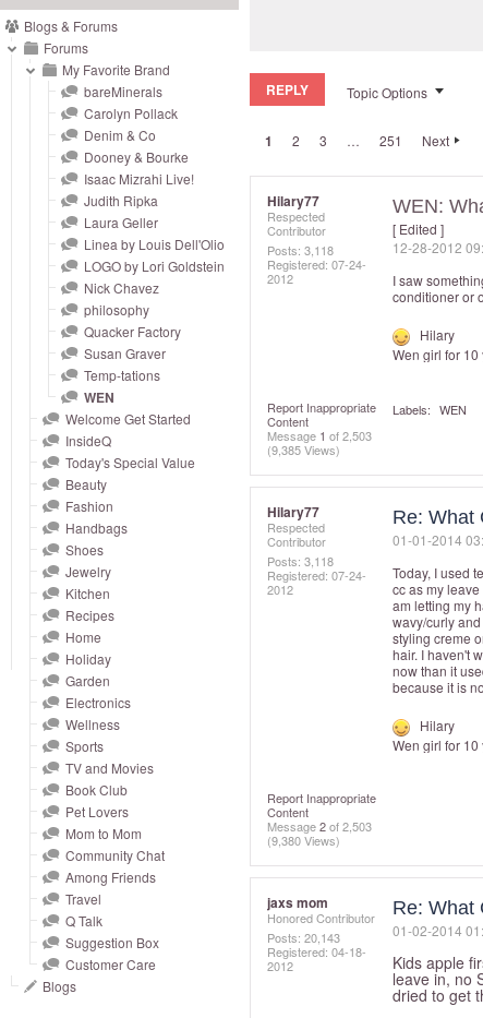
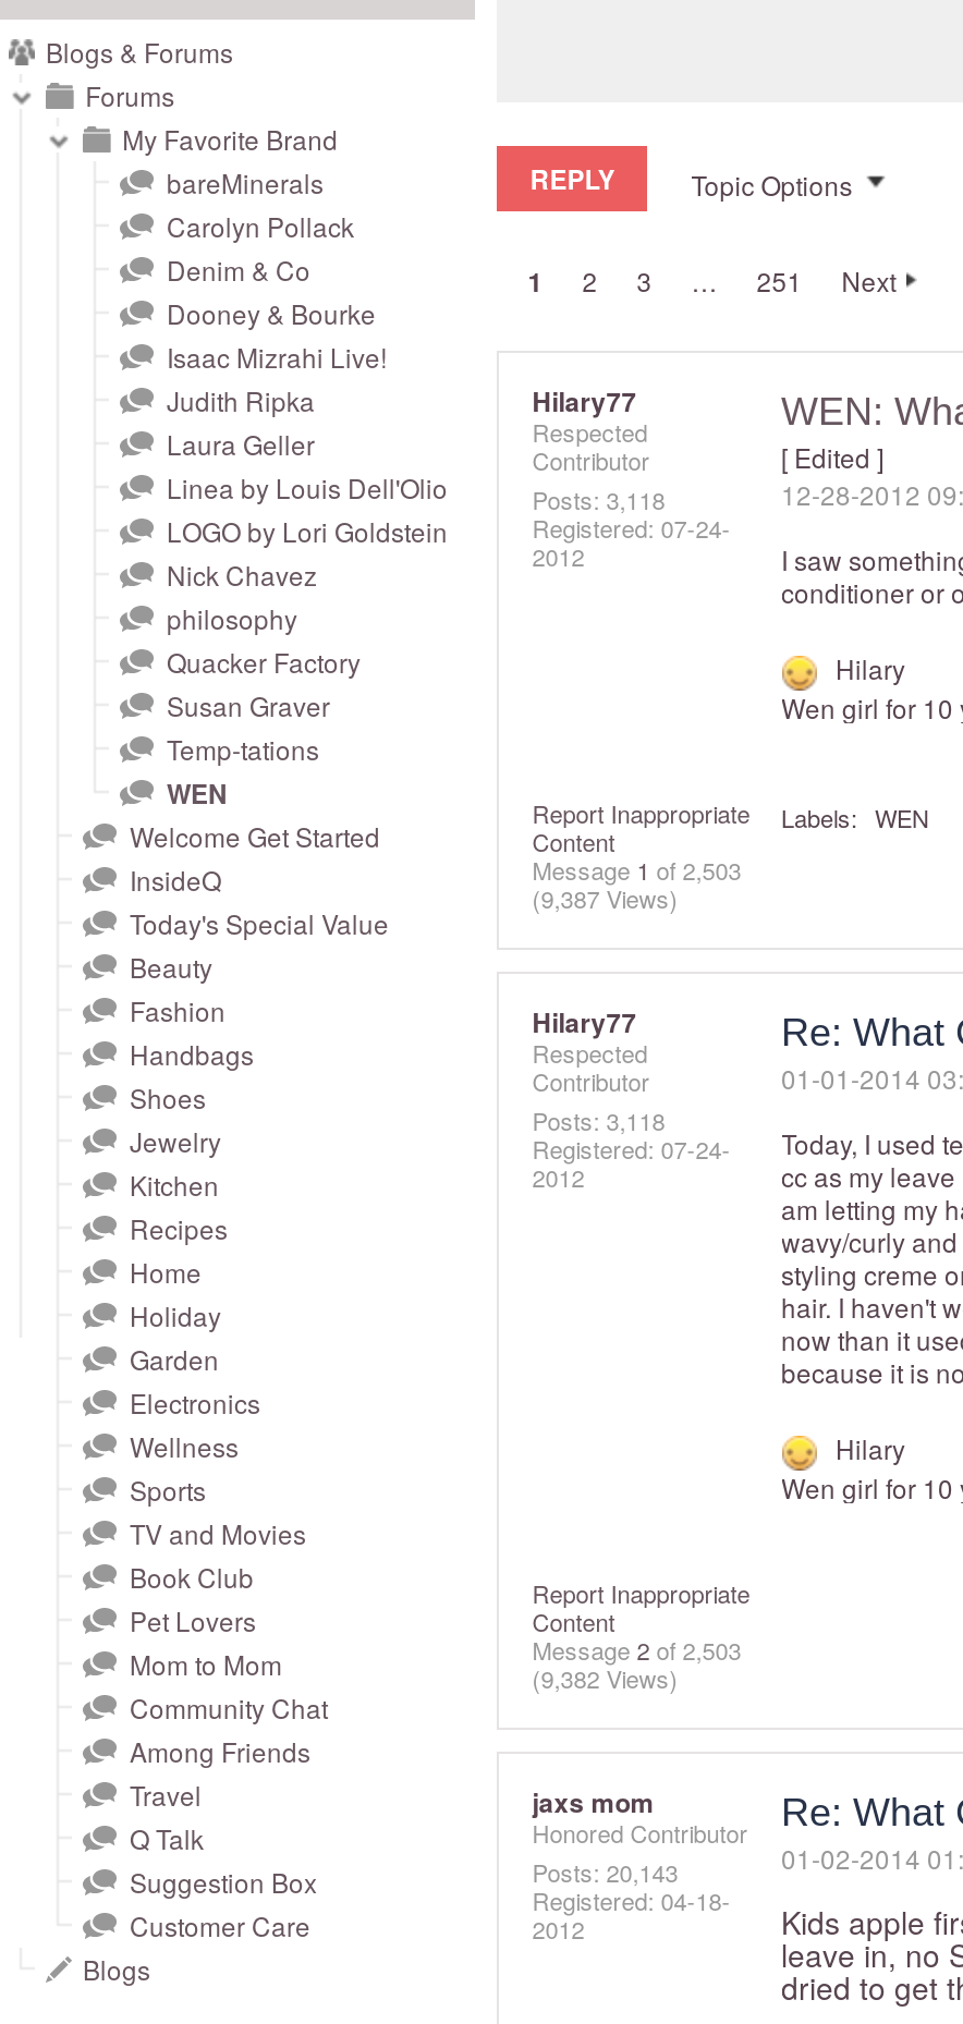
[267,441,340,458] (9,385 Views) -> [532,881,678,915] (9,387 Views)
[267,832,340,849] (9,380 Views) -> [532,1660,678,1695] (9,382 Views)

